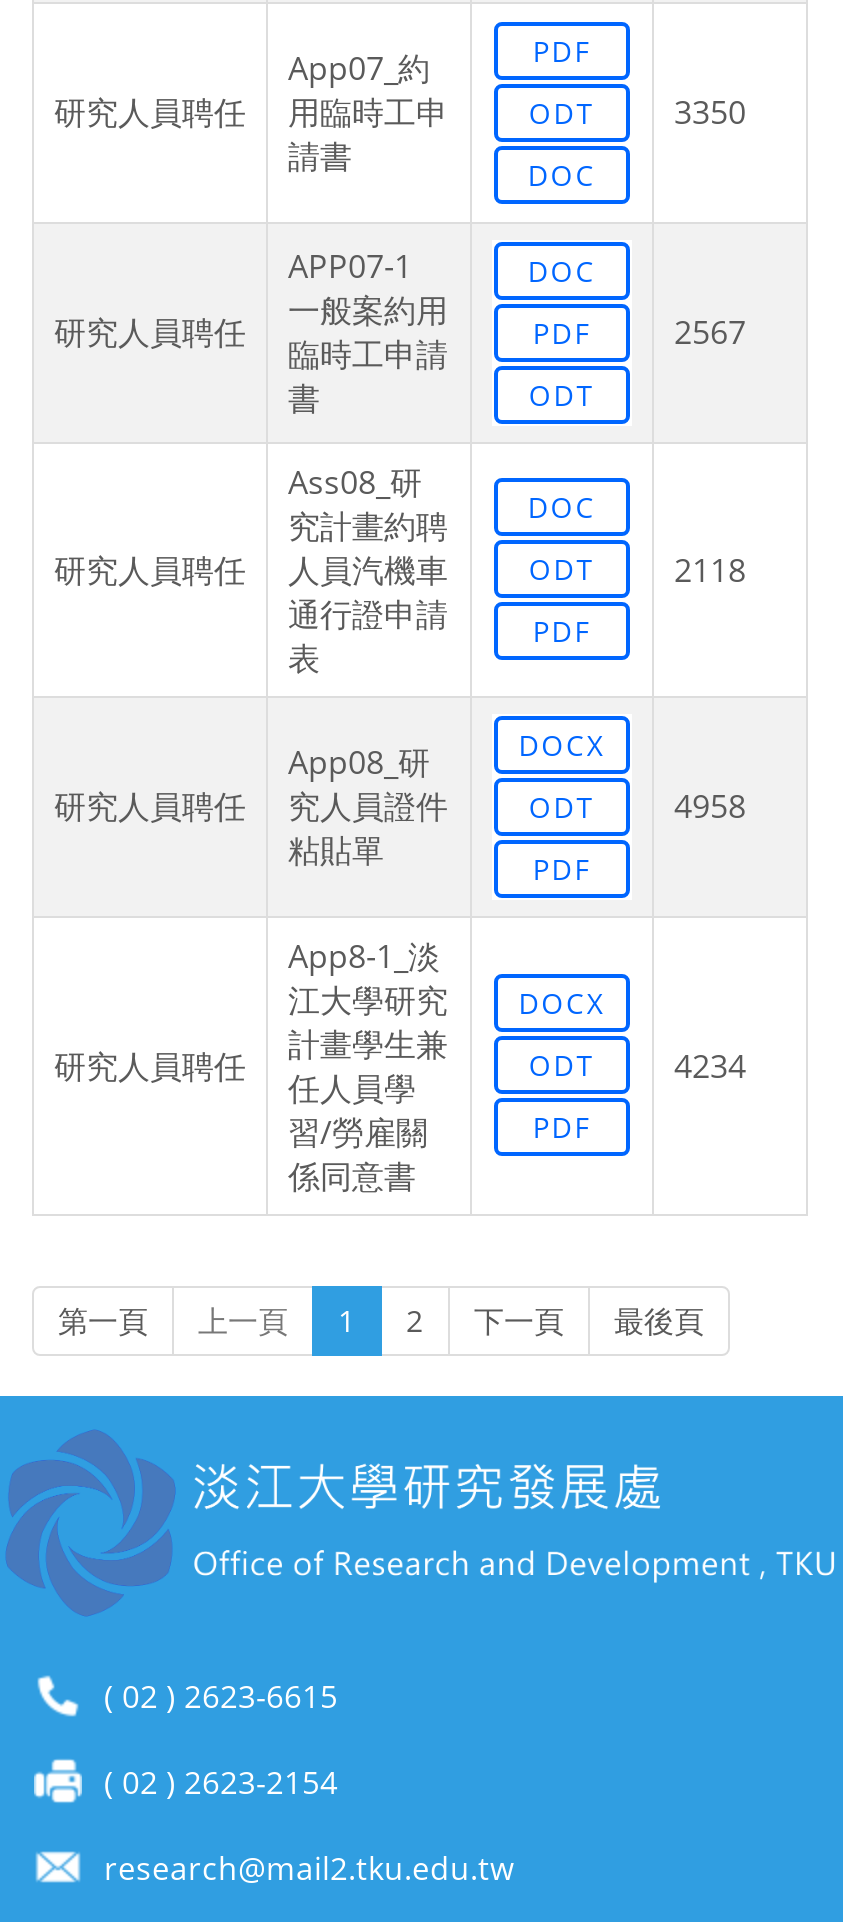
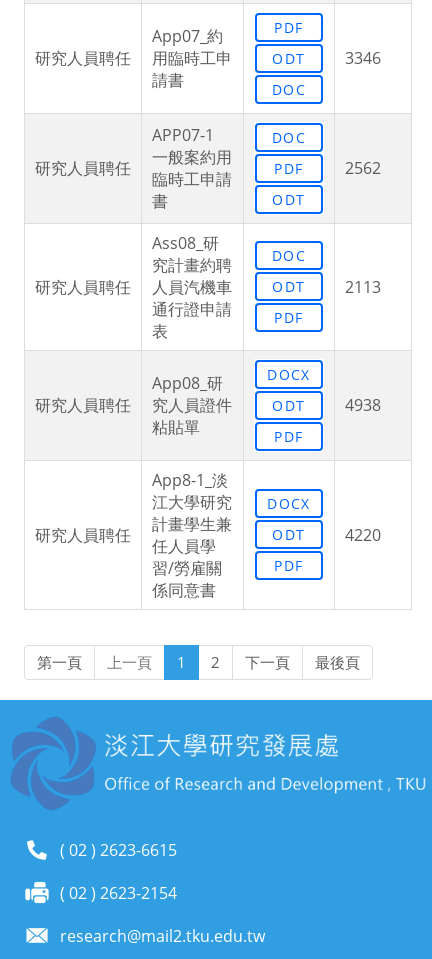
[674,90,746,134] 3350 -> [345,47,381,69] 3346
[674,310,746,354] 2567 -> [345,157,381,179] 2562
[674,548,746,592] 2118 -> [345,276,381,298] 2113
[674,784,746,828] 4958 -> [345,394,381,416] 4938
[674,1044,746,1088] 4234 -> [345,524,381,546] 4220

